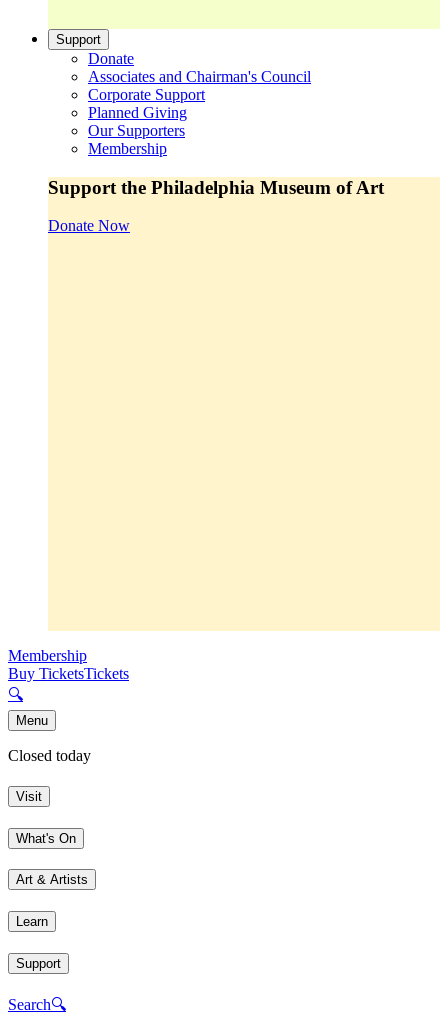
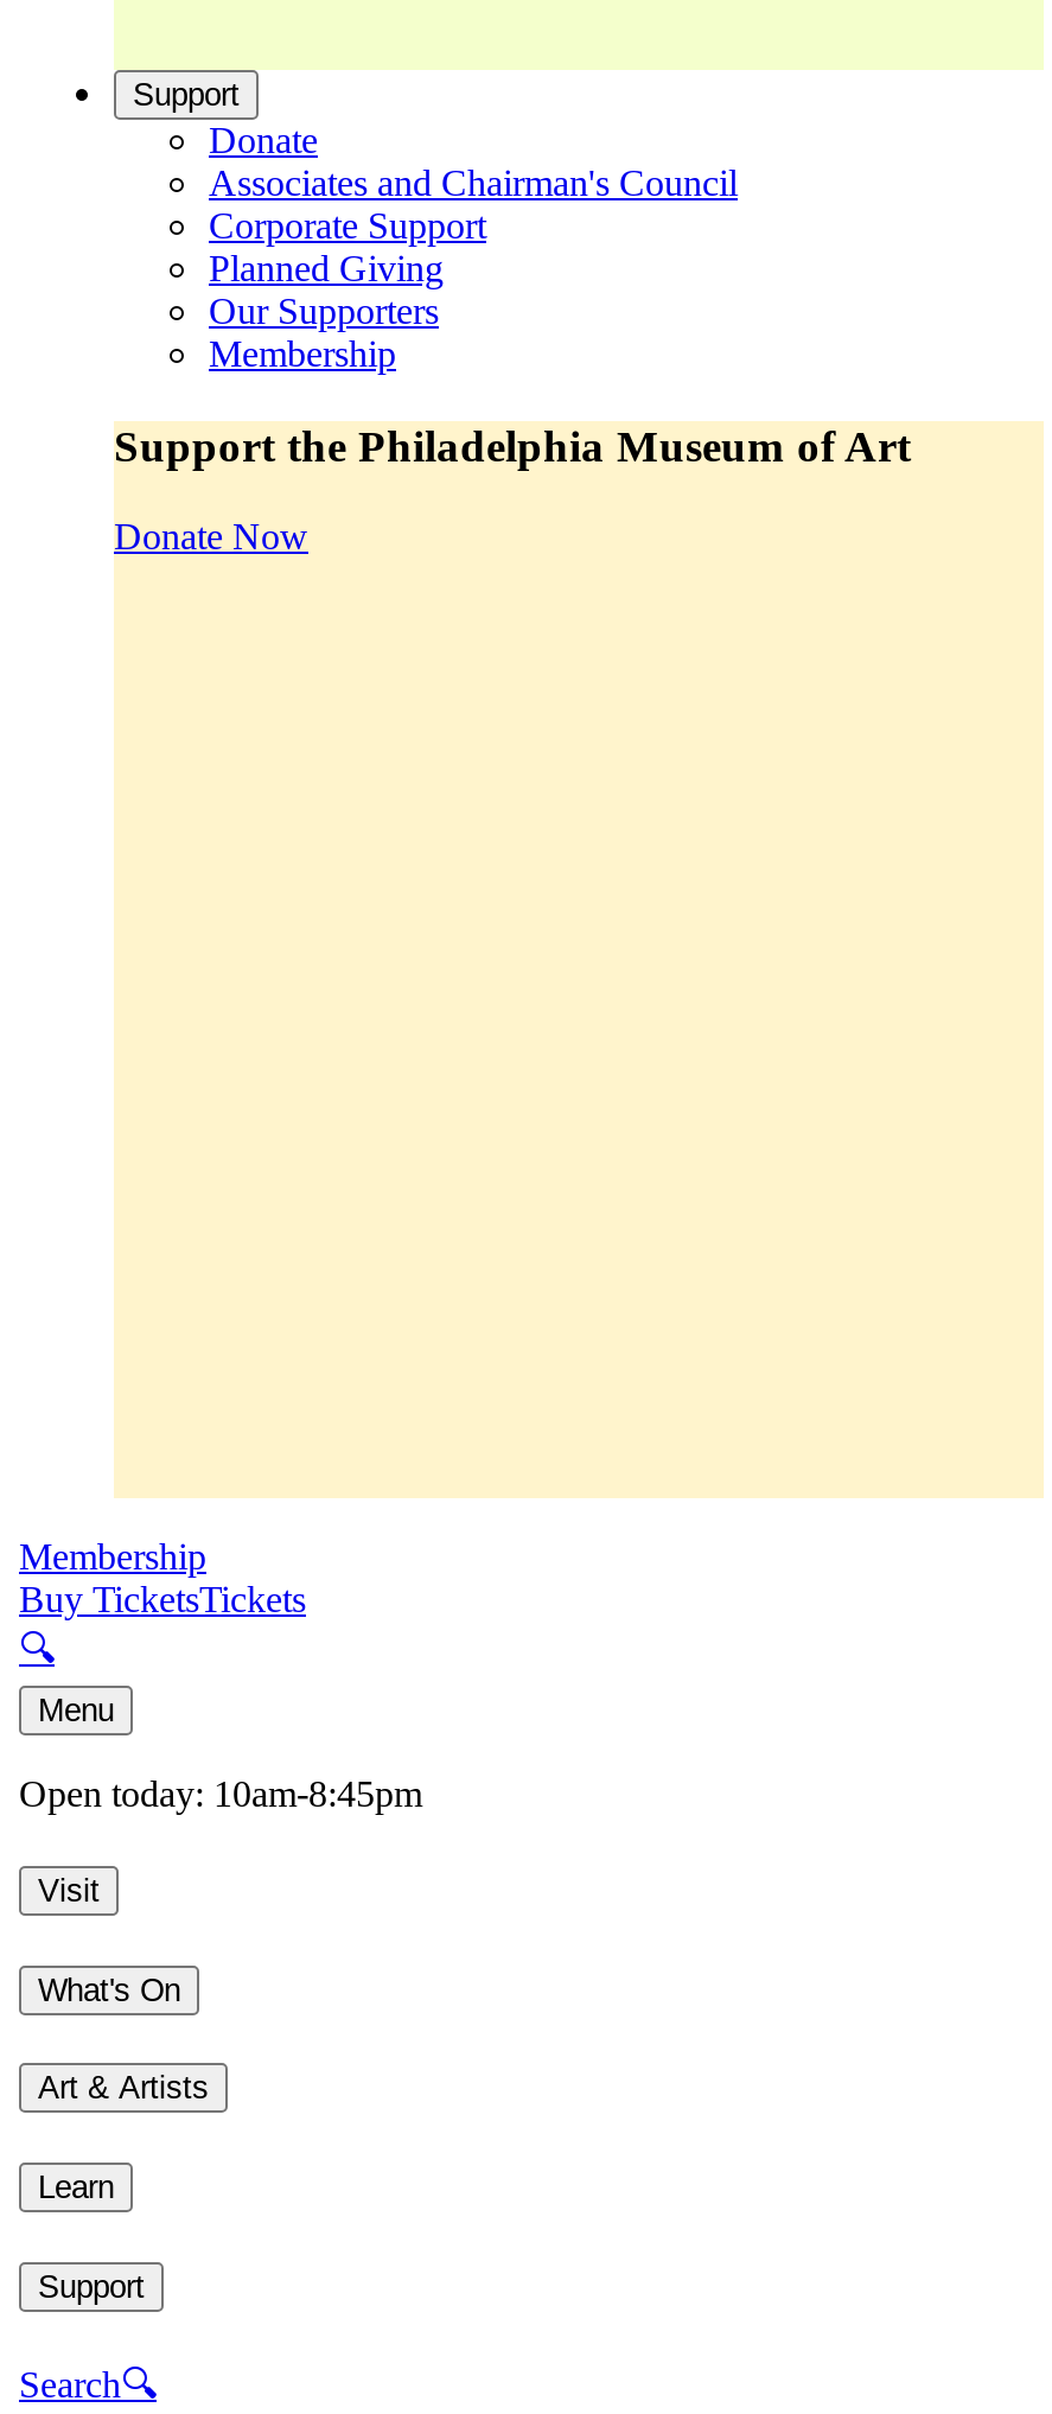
[8,747,91,764] Closed today -> [19,1774,422,1814] Open today: 10am-8:45pm

